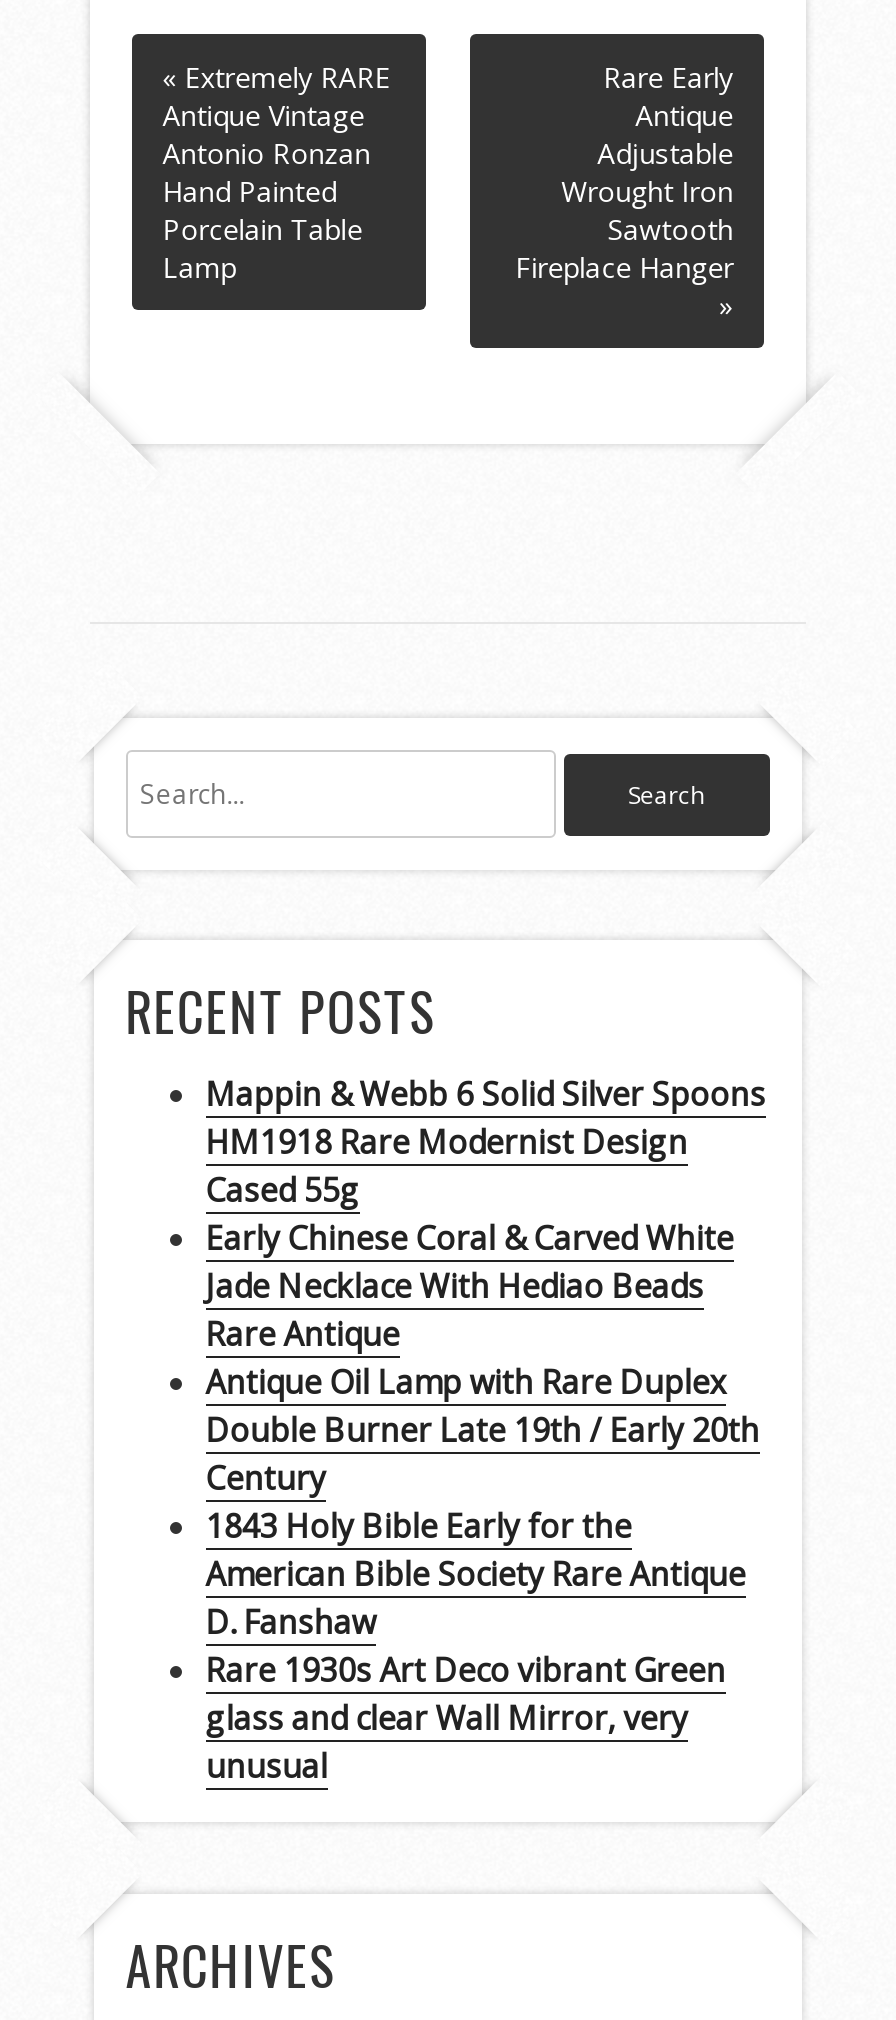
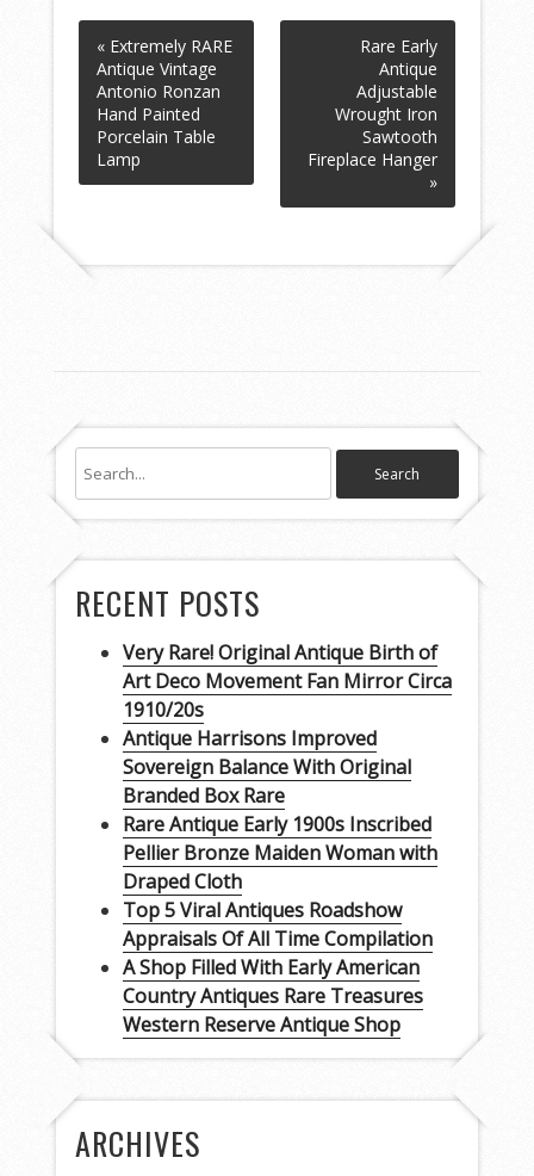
[205,1073,765,1789] Mappin & Webb 6 Solid Silver Spoons | HM1918 Rare Modernist Design | Cased 55g | Early Chinese Coral & Carved White | Jade Necklace With Hediao Beads | Rare Antique | Antique Oil Lamp with Rare Duplex | Double Burner Late 19th / Early 20th | Century | 1843 Holy Bible Early for the | American Bible Society Rare Antique | D. Fanshaw | Rare 1930s Art Deco vibrant Green | glass and clear Wall Mirror, very | unusual -> [122,640,451,1038] Very Rare! Original Antique Birth of | Art Deco Movement Fan Mirror Circa | 1910/20s | Antique Harrisons Improved | Sovereign Balance With Original | Branded Box Rare | Rare Antique Early 1900s Inscribed | Pellier Bronze Maiden Woman with | Draped Cloth | Top 5 Viral Antiques Roadshow | Appraisals Of All Time Compilation | A Shop Filled With Early American | Country Antiques Rare Treasures | Western Reserve Antique Shop

